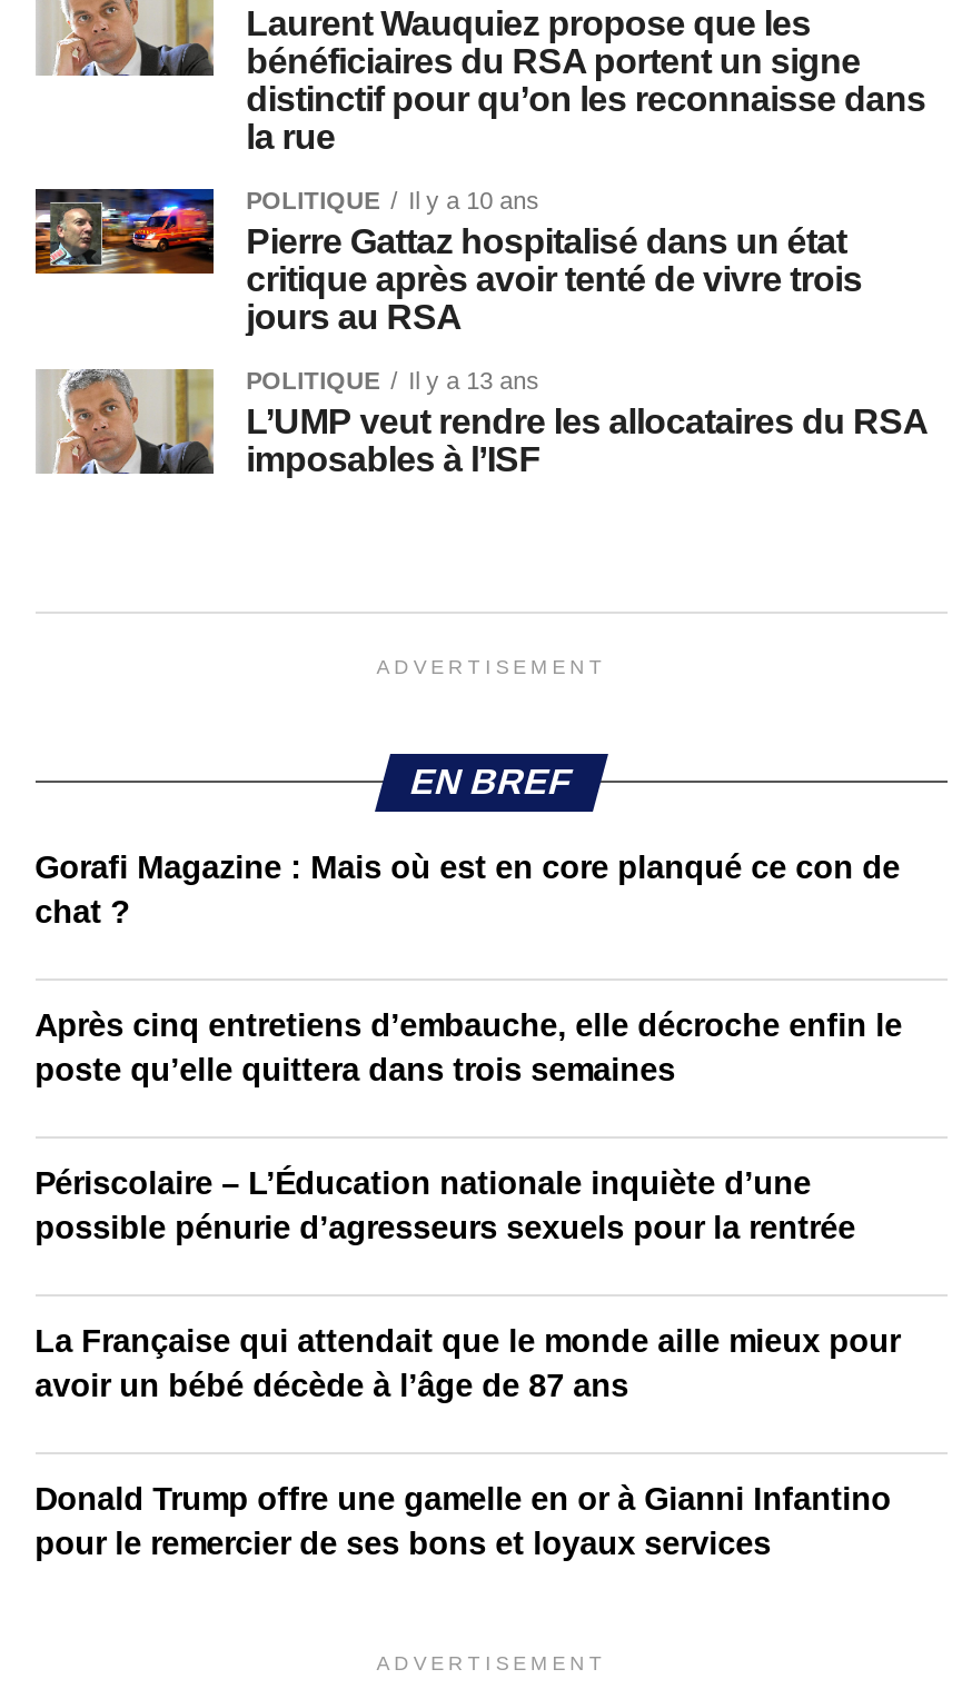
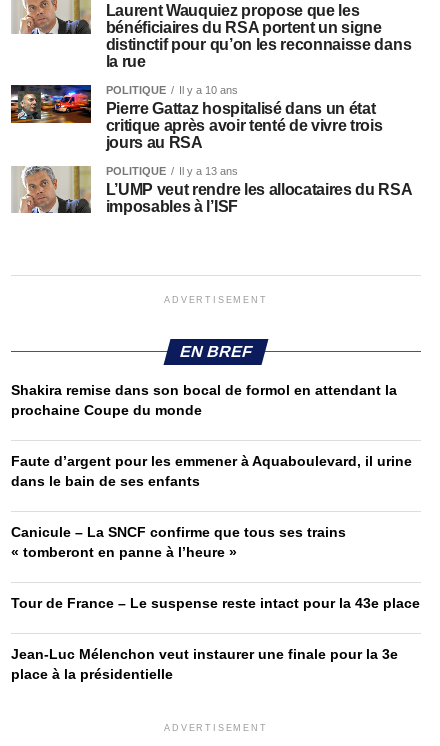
[35,850,900,930] Gorafi Magazine : Mais où est en core planqué ce con de | chat ? -> [11,382,397,418] Shakira remise dans son bocal de formol en attendant la | prochaine Coupe du monde
[35,1007,902,1087] Après cinq entretiens d’embauche, elle décroche enfin le | poste qu’elle quittera dans trois semaines -> [11,453,412,489] Faute d’argent pour les emmener à Aquaboulevard, il urine | dans le bain de ses enfants
[35,1165,856,1245] Périscolaire – L’Éducation nationale inquiète d’une | possible pénurie d’agresseurs sexuels pour la rentrée -> [11,524,346,560] Canicule – La SNCF confirme que tous ses trains | « tomberont en panne à l’heure »
[35,1323,900,1403] La Française qui attendait que le monde aille mieux pour | avoir un bébé décède à l’âge de 87 ans -> [11,595,420,611] Tour de France – Le suspense reste intact pour la 43e place
[35,1481,891,1561] Donald Trump offre une gamelle en or à Gianni Infantino | pour le remercier de ses bons et loyaux services -> [11,646,398,682] Jean-Luc Mélenchon veut instaurer une finale pour la 3e | place à la présidentielle

